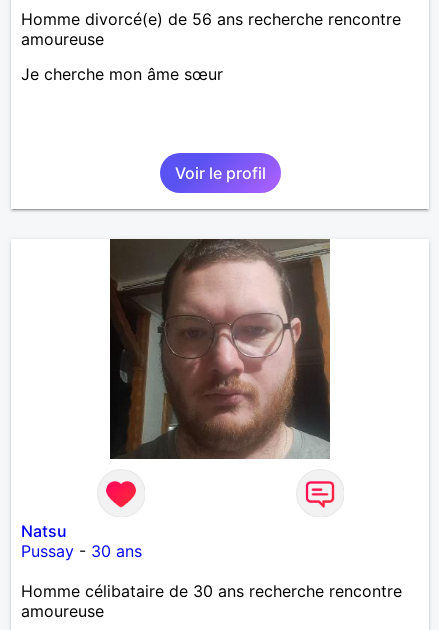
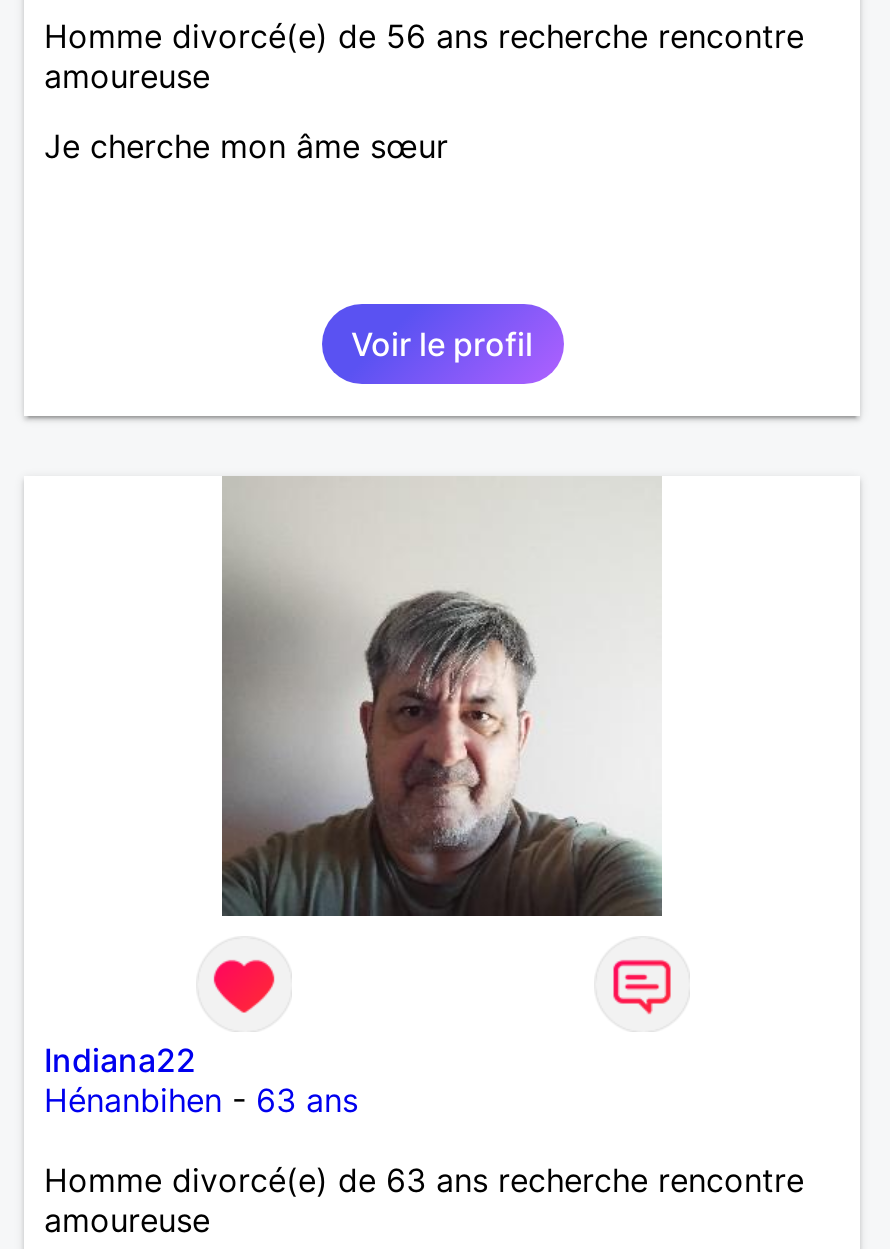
[109,238,331,460] [image] -> [220,476,662,918] [image]
[21,521,142,561] Natsu | Pussay - 30 ans -> [44,1040,358,1120] Indiana22 | Hénanbihen - 63 ans
[21,581,402,601] Homme célibataire de 30 ans recherche rencontre -> [44,1160,804,1200] Homme divorcé(e) de 63 ans recherche rencontre

